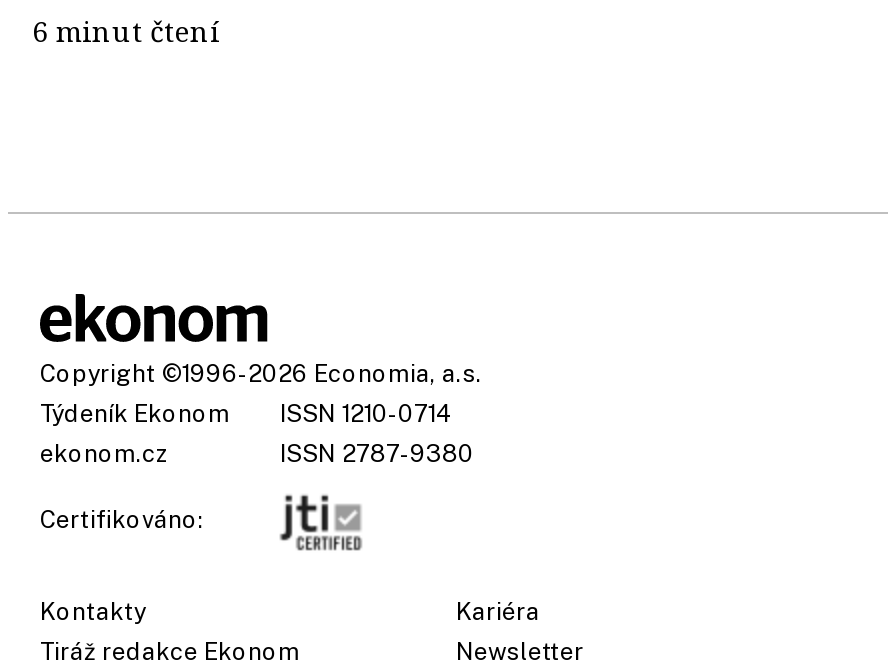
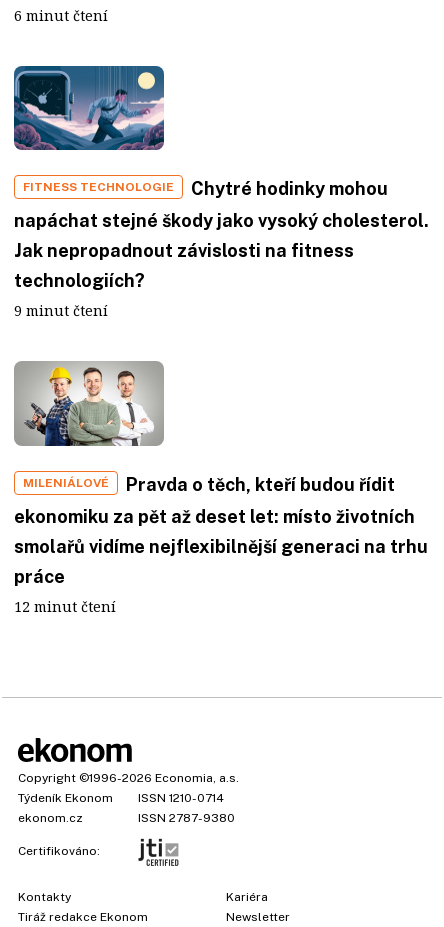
none -> [13,65,429,320] [image] | FITNESS TECHNOLOGIE | Chytré hodinky mohou | napáchat stejné škody jako vysoký cholesterol. | Jak nepropadnout závislosti na fitness | technologiích? | 9 minut čtení
none -> [13,360,428,615] [image] | MILENIÁLOVÉ | Pravda o těch, kteří budou řídit | ekonomiku za pět až deset let: místo životních | smolařů vidíme nejflexibilnější generaci na trhu | práce | 12 minut čtení

